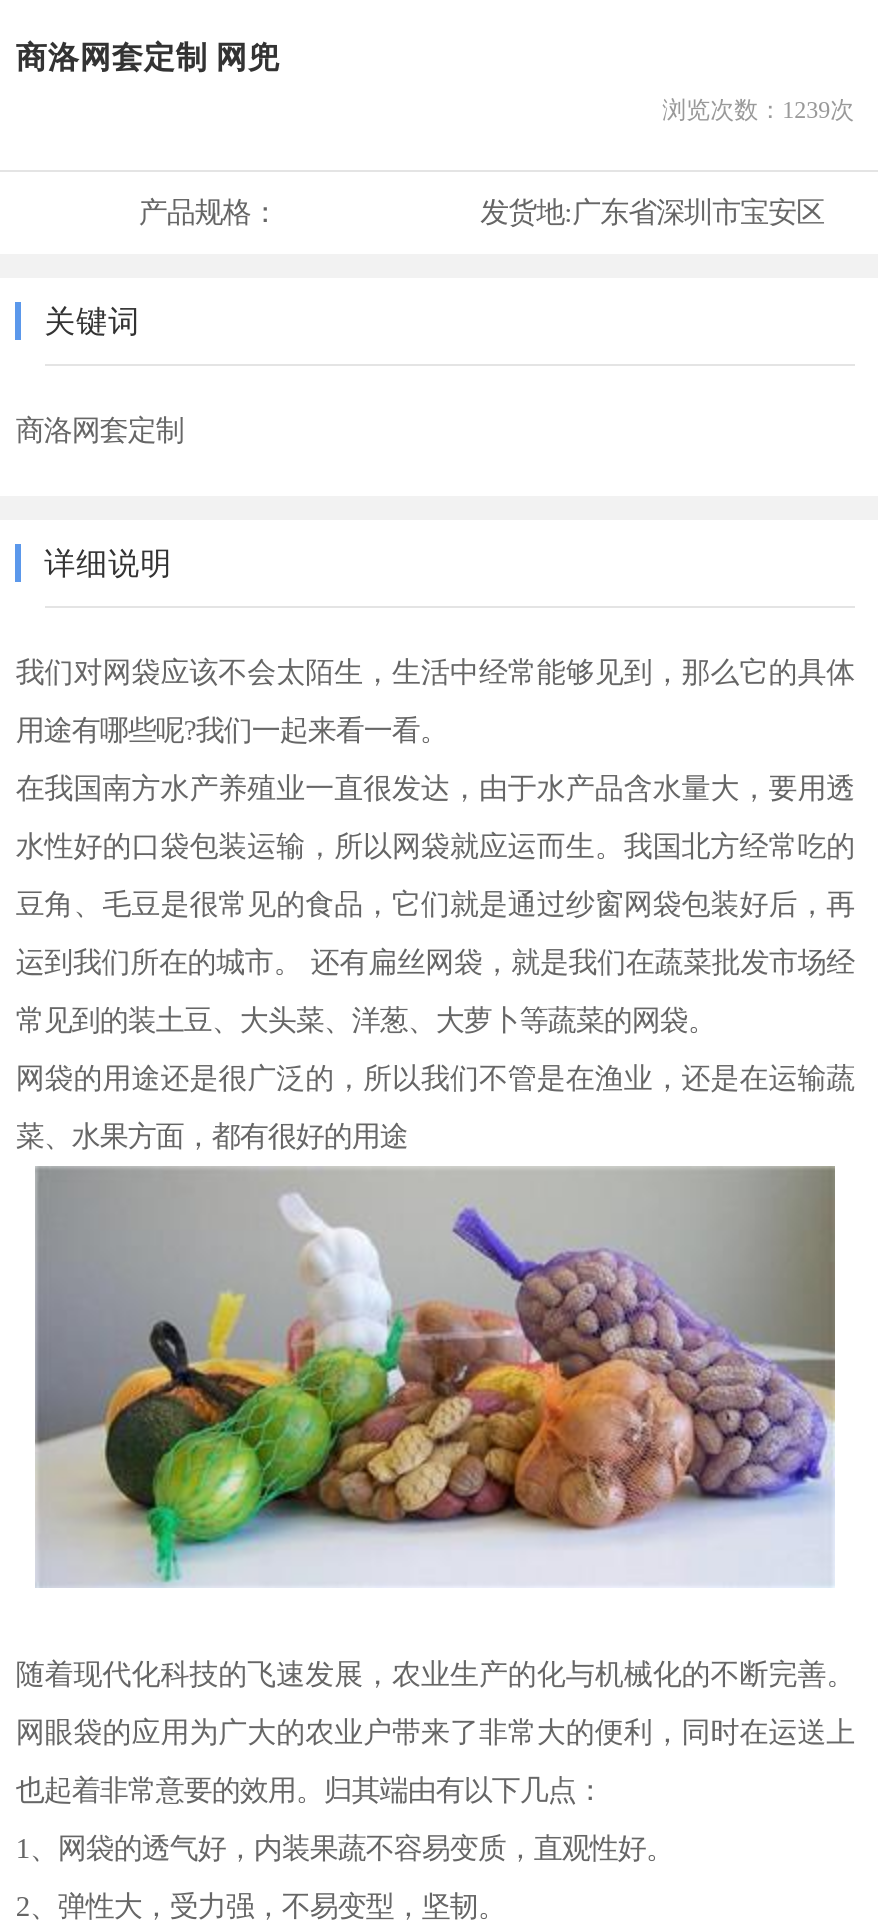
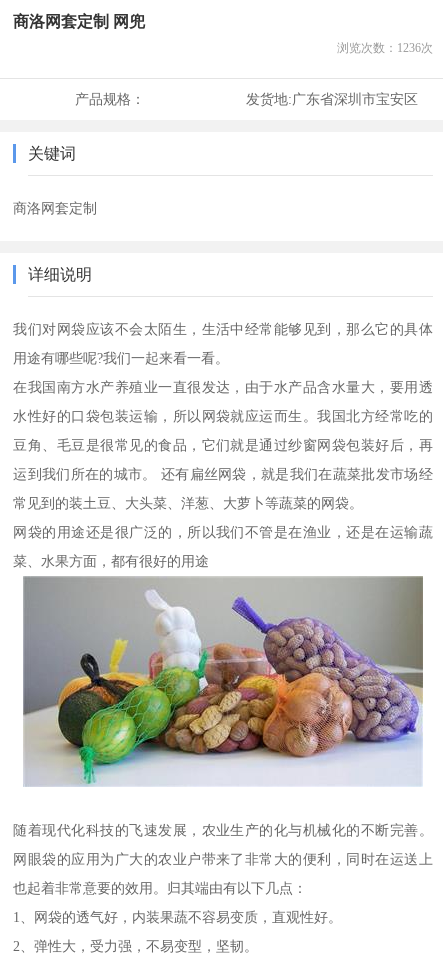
[662,95,854,123] 浏览次数：1239次 -> [337,41,433,55] 浏览次数：1236次

